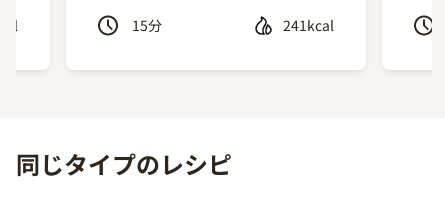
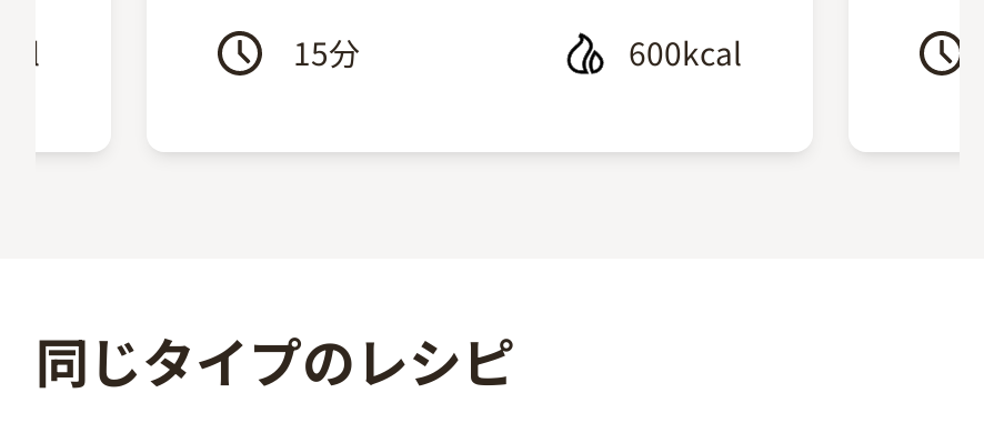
[283,15,334,35] 241kcal -> [629,30,742,74] 600kcal

